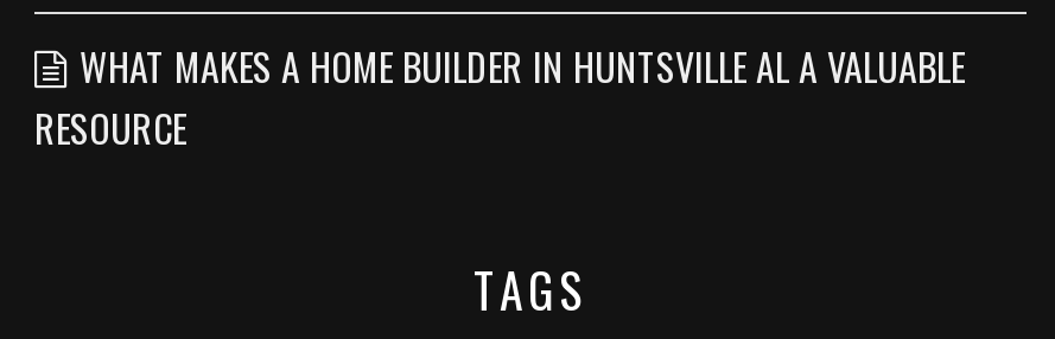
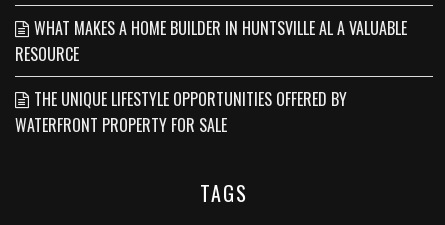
none -> [15,87,347,137] THE UNIQUE LIFESTYLE OPPORTUNITIES OFFERED BY | WATERFRONT PROPERTY FOR SALE

